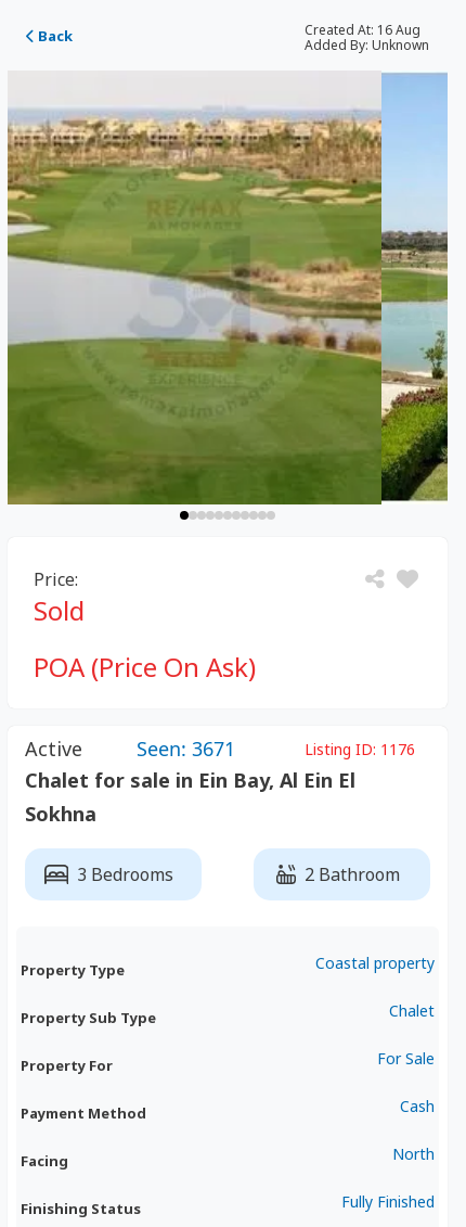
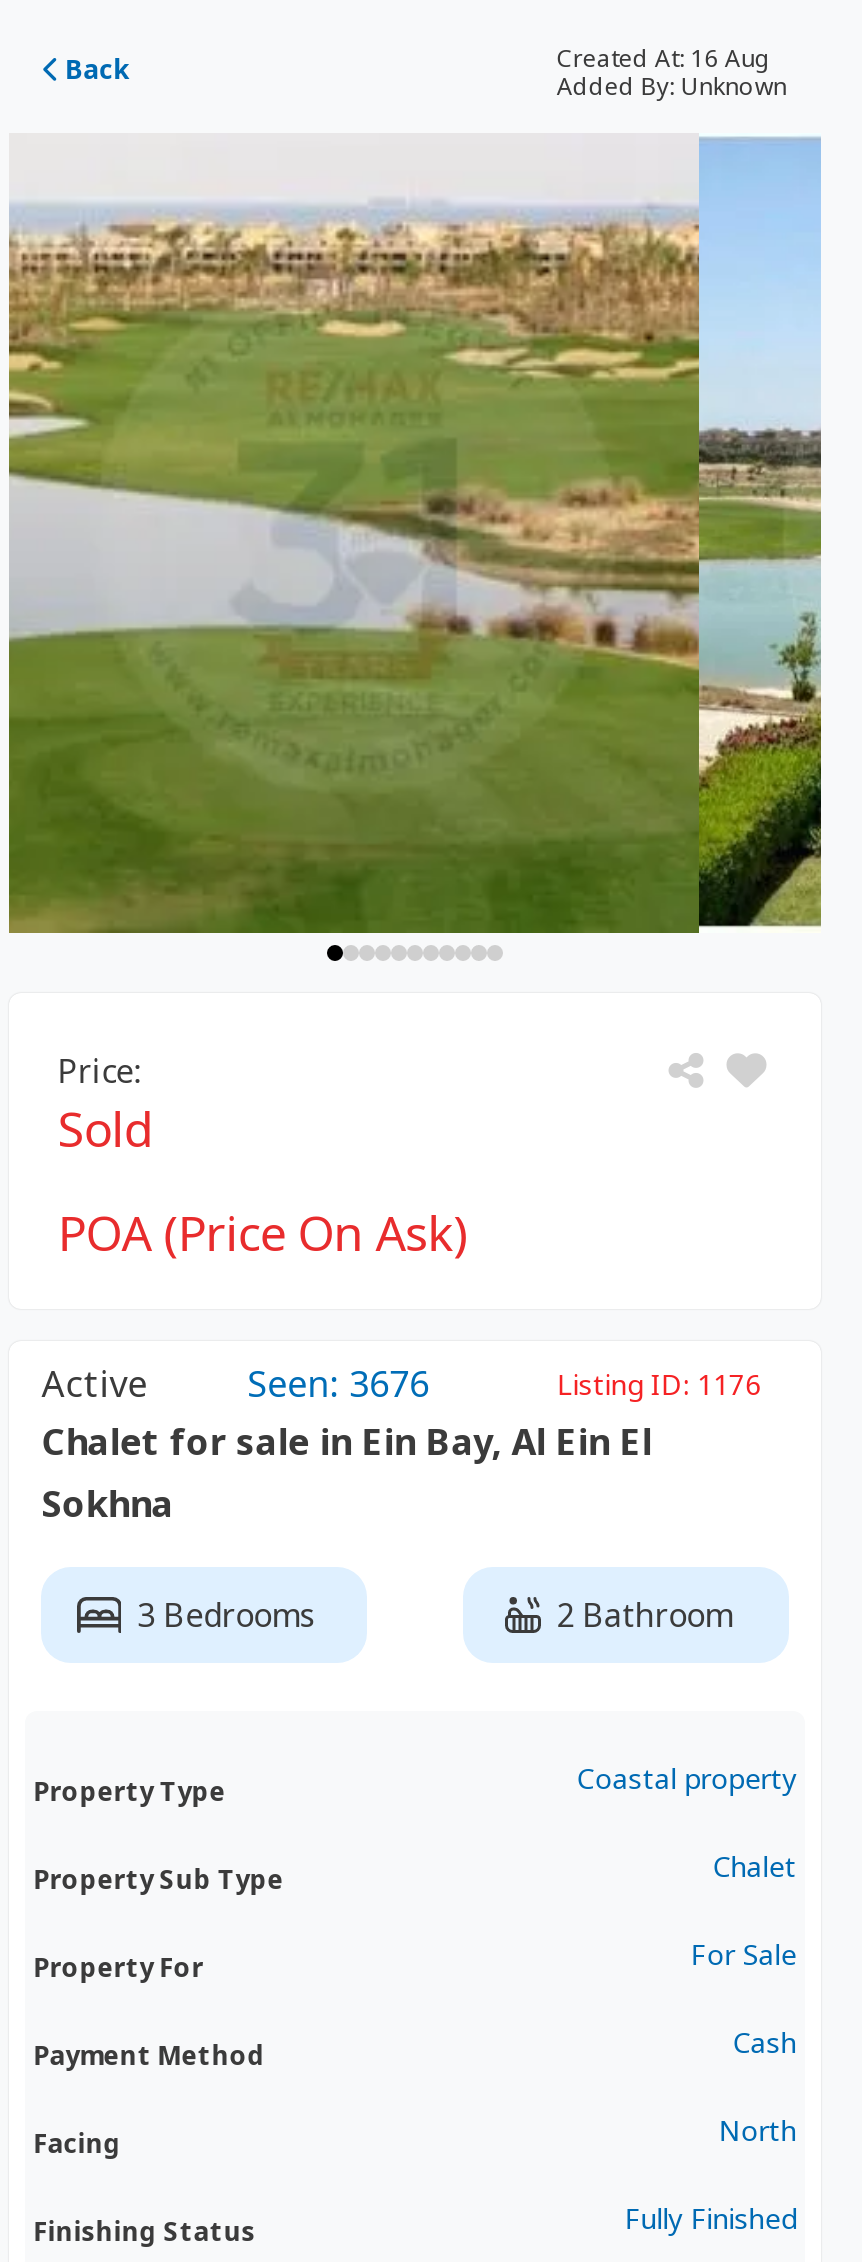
[137,736,235,762] Seen: 3671 -> [247,1359,429,1407] Seen: 3676

